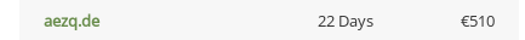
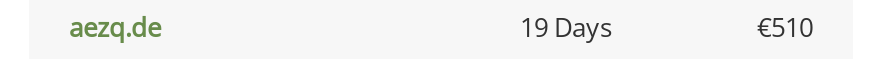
[317,10,373,32] 22 Days -> [520,9,612,45] 19 Days

